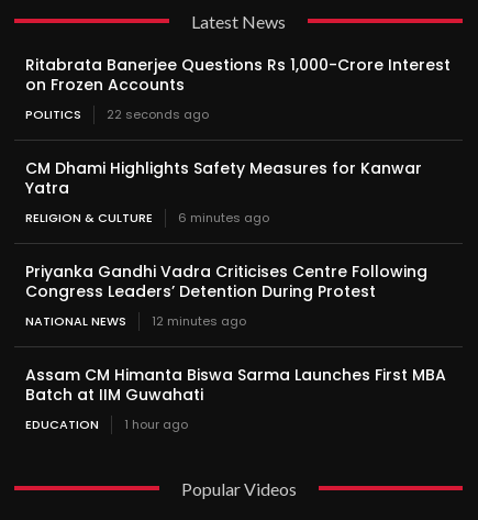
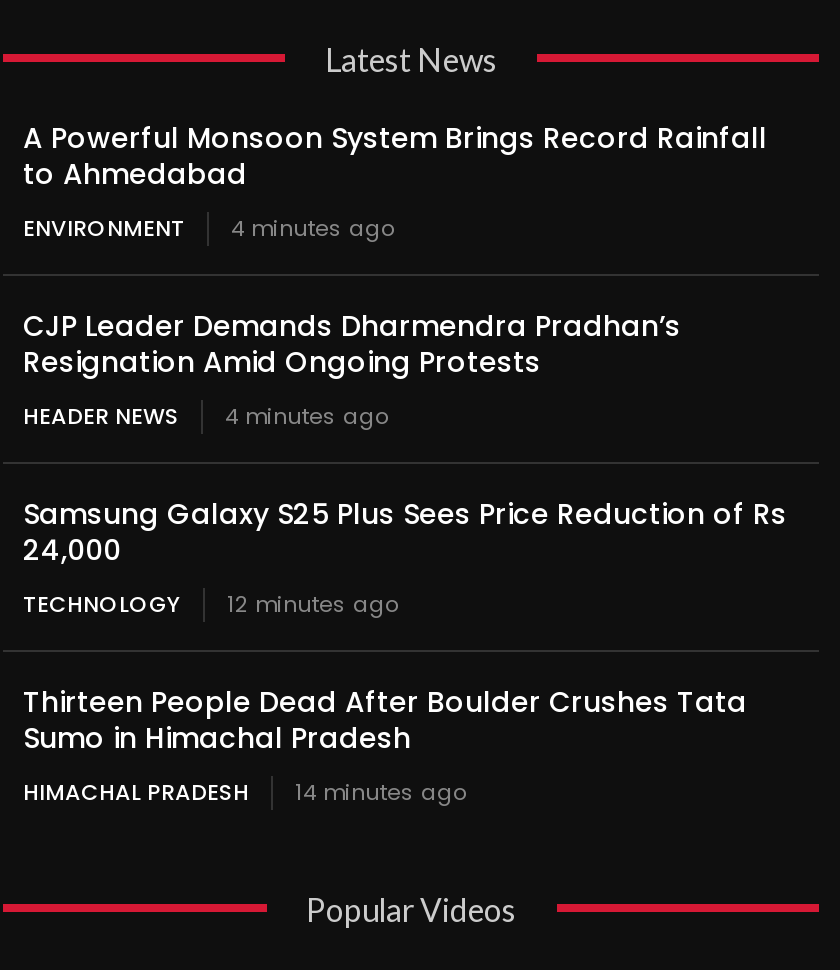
[25,54,451,123] Ritabrata Banerjee Questions Rs 1,000-Crore Interest | on Frozen Accounts | POLITICS | 22 seconds ago -> [23,118,767,244] A Powerful Monsoon System Brings Record Rainfall | to Ahmedabad | ENVIRONMENT | 4 minutes ago
[25,157,422,226] CM Dhami Highlights Safety Measures for Kanwar | Yatra | RELIGION & CULTURE | 6 minutes ago -> [23,306,681,432] CJP Leader Demands Dharmendra Pradhan’s | Resignation Amid Ongoing Protests | HEADER NEWS | 4 minutes ago
[25,261,427,330] Priyanka Gandhi Vadra Criticises Centre Following | Congress Leaders’ Detention During Protest | NATIONAL NEWS -> [23,494,787,620] Samsung Galaxy S25 Plus Sees Price Reduction of Rs | 24,000 | TECHNOLOGY
[25,364,446,433] Assam CM Himanta Biswa Sarma Launches First MBA | Batch at IIM Guwahati | EDUCATION | 1 hour ago -> [23,682,747,808] Thirteen People Dead After Boulder Crushes Tata | Sumo in Himachal Pradesh | HIMACHAL PRADESH | 14 minutes ago

